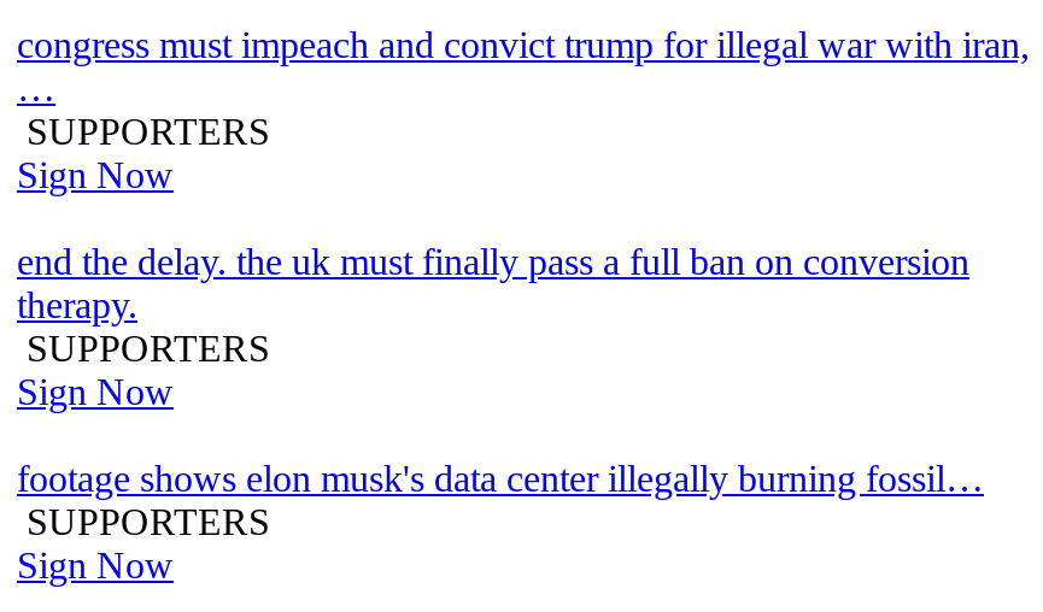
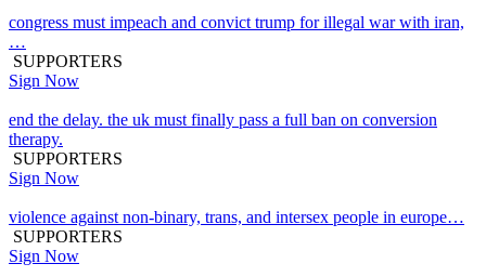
[17,458,984,499] footage shows elon musk's data center illegally burning fossil… -> [9,208,464,226] violence against non-binary, trans, and intersex people in europe…

